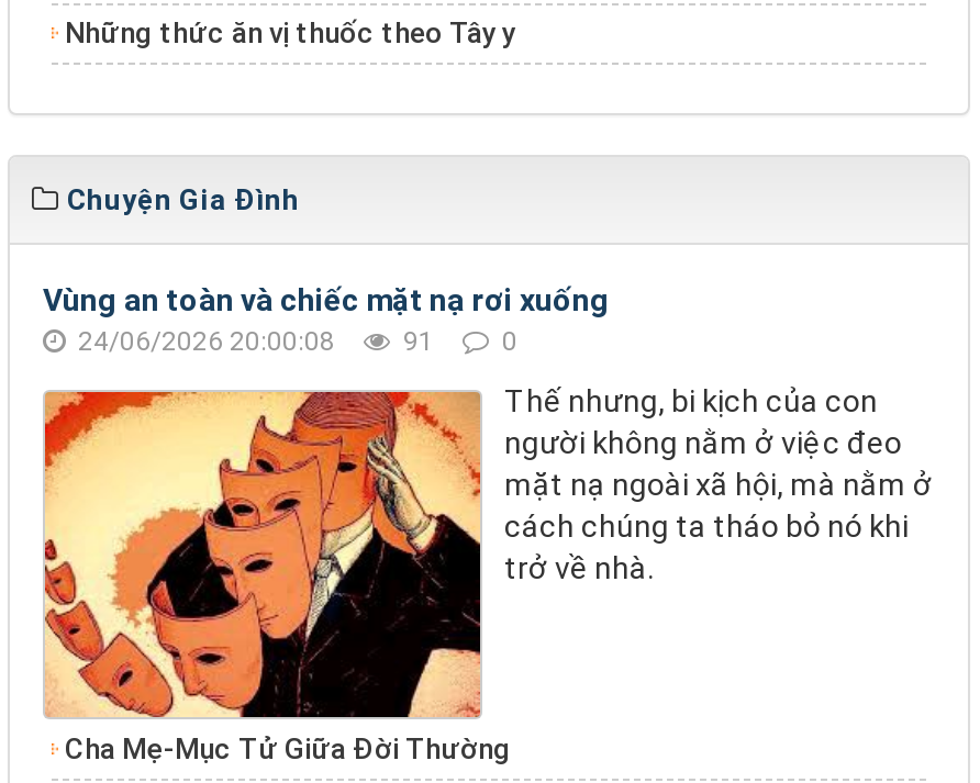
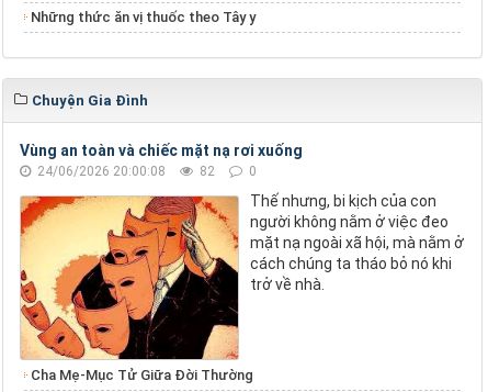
[71,326,517,357] 24/06/2026 20:00:08 91 0 -> [34,163,257,178] 24/06/2026 20:00:08 82 0

